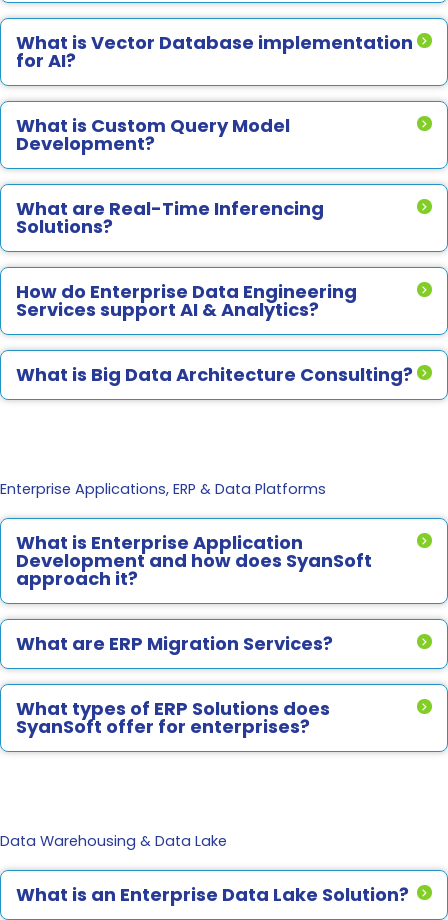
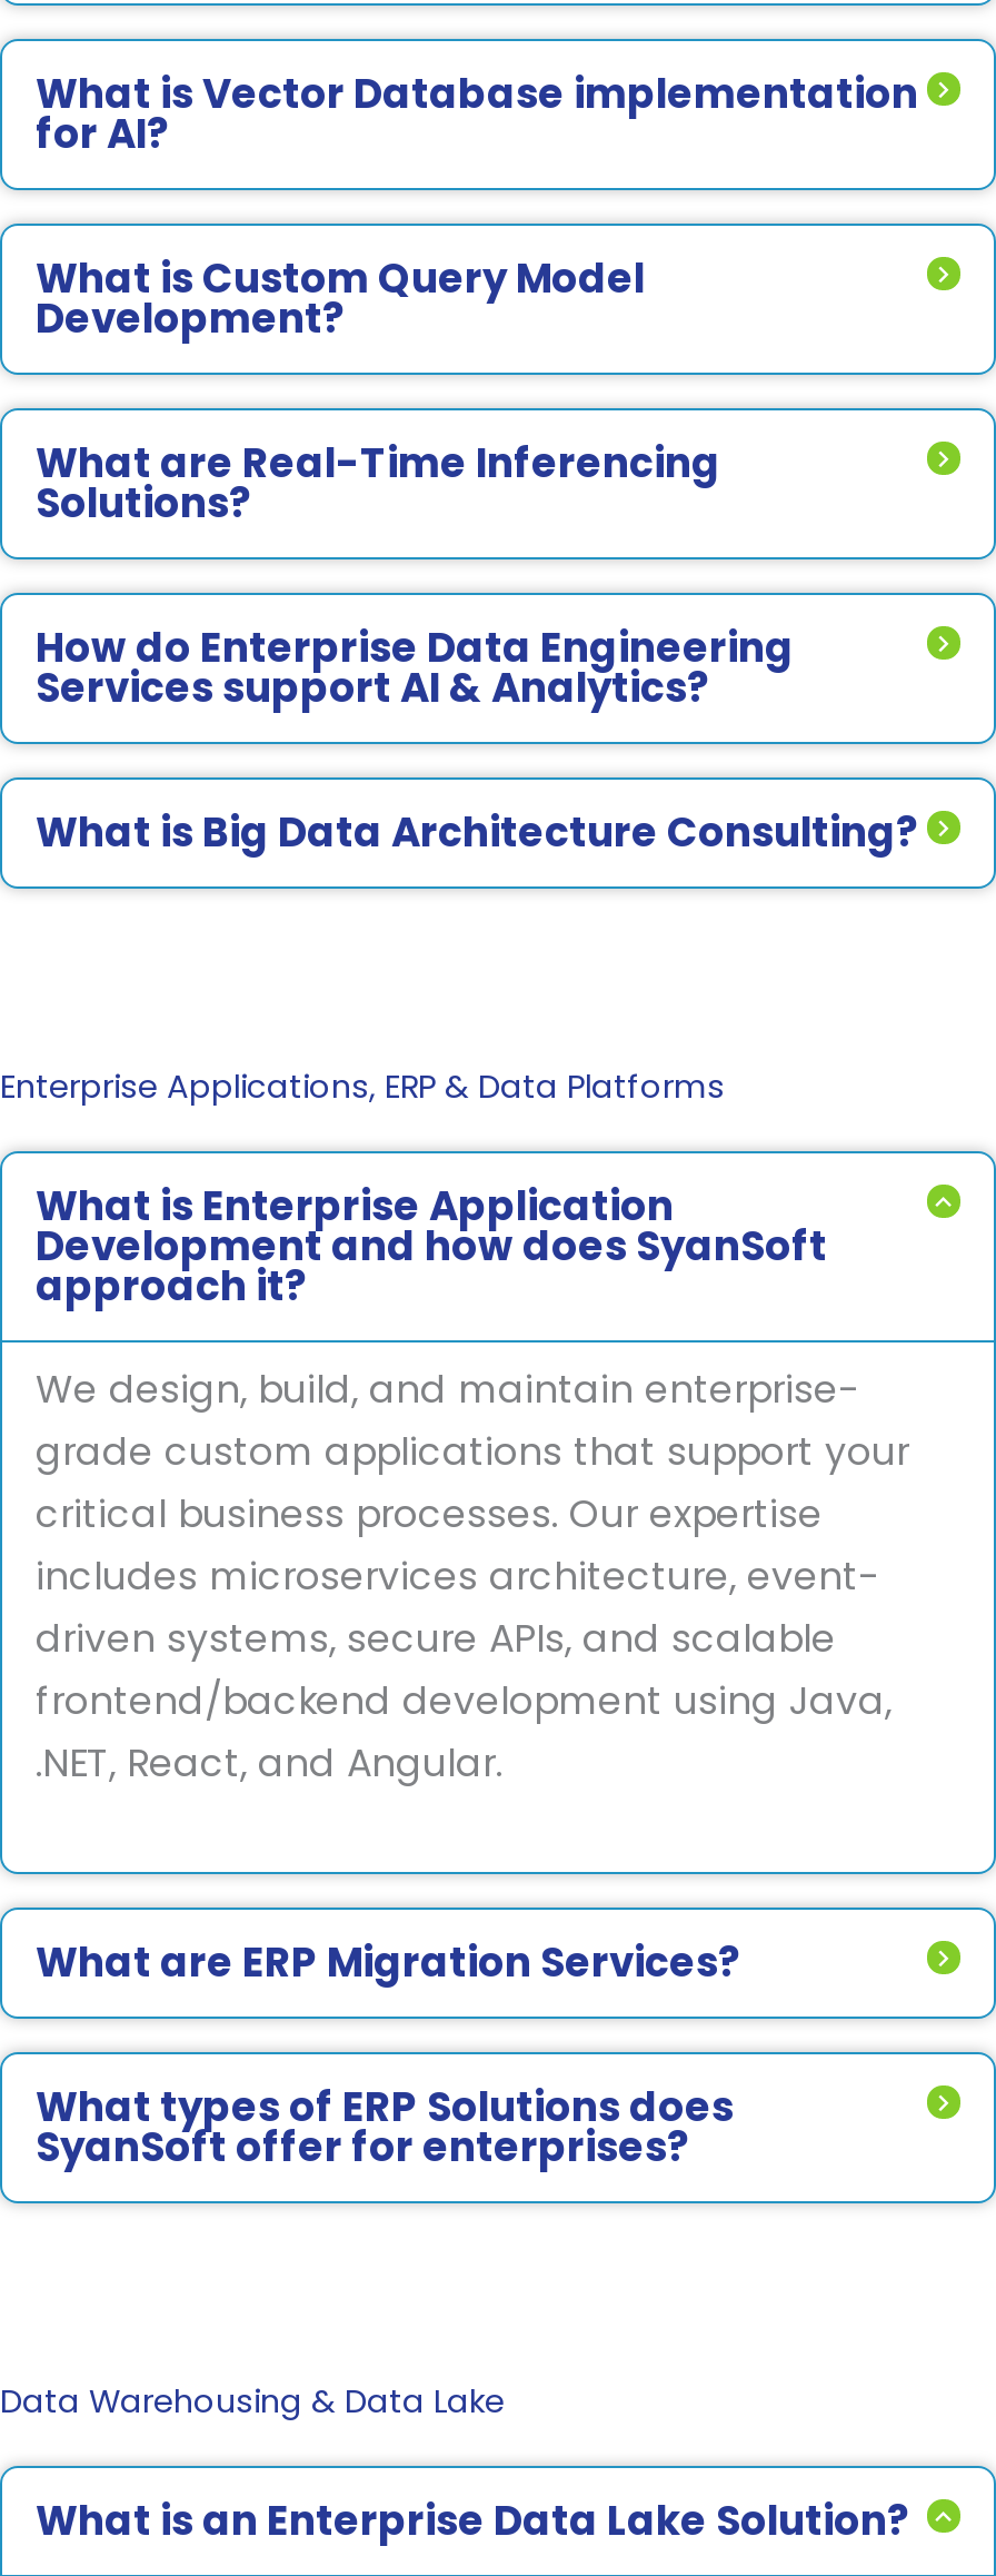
none -> [36,1364,909,1791] We design, build, and maintain enterprise- | grade custom applications that support your | critical business processes. Our expertise | includes microservices architecture, event- | driven systems, secure APIs, and scalable | frontend/backend development using Java, | .NET, React, and Angular.

